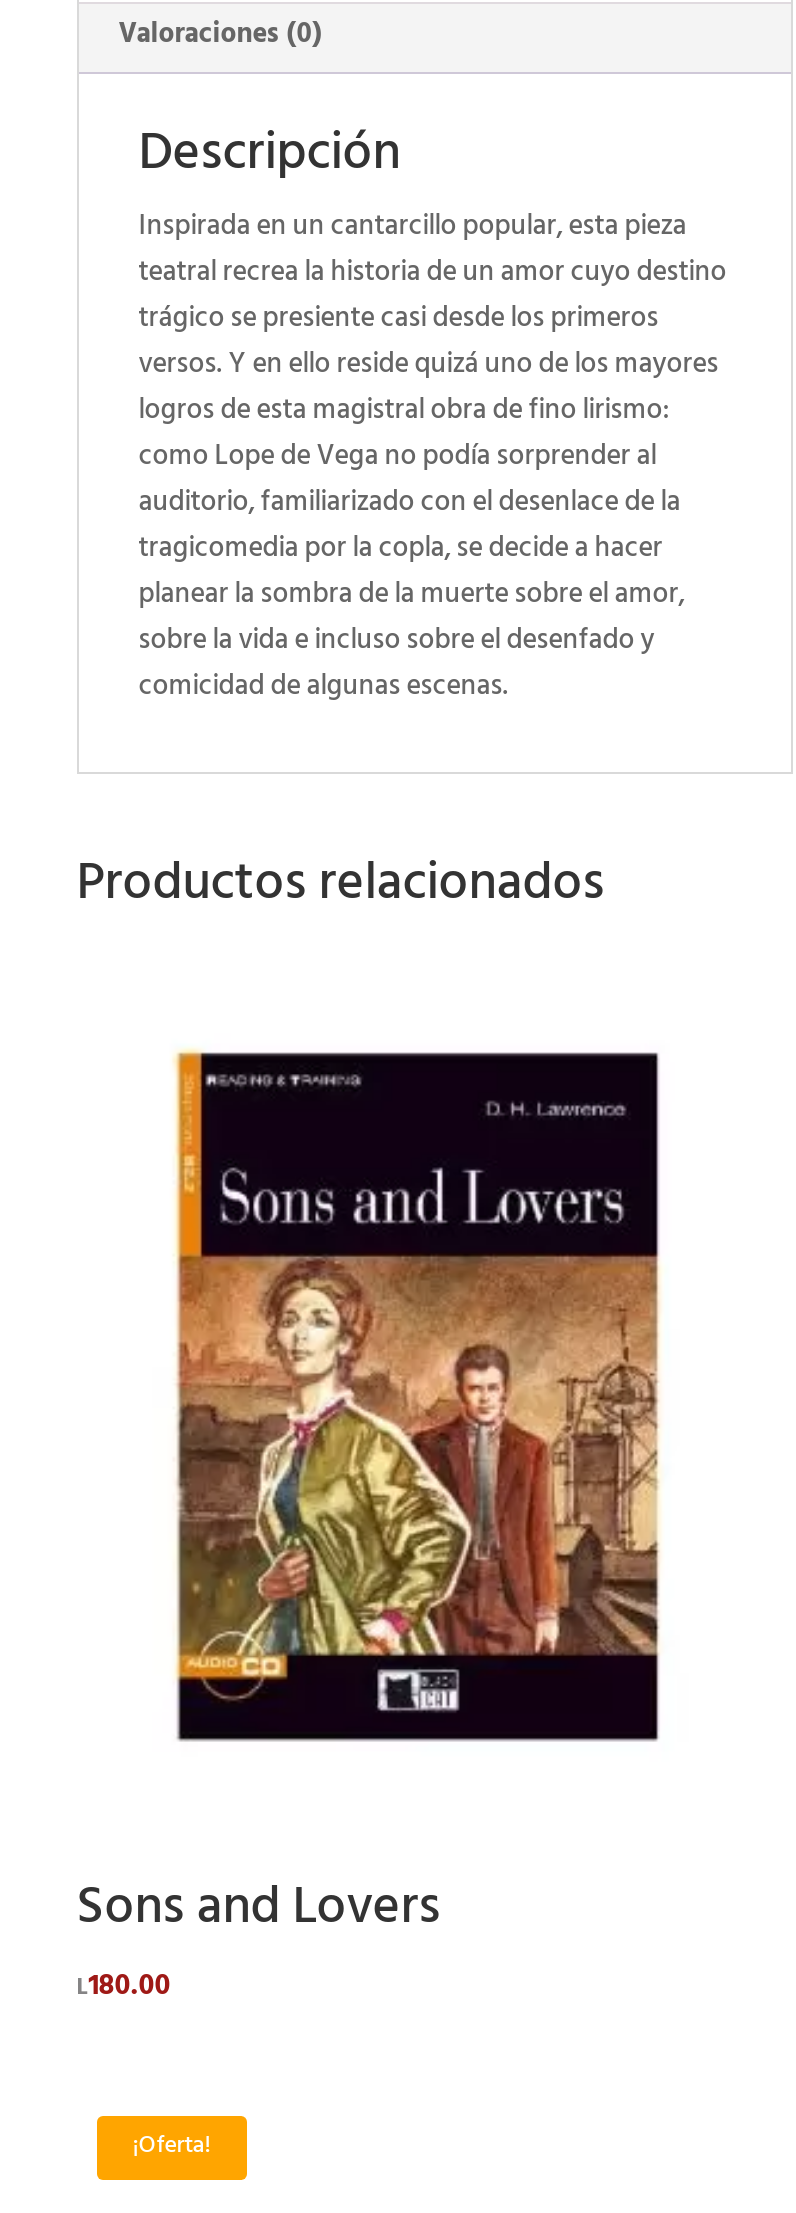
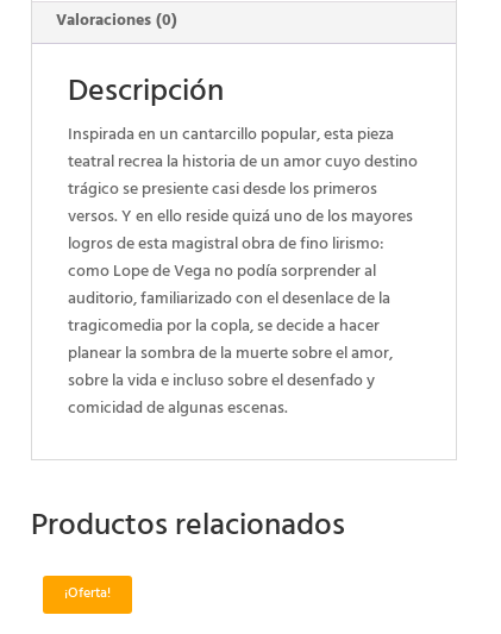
[175,1050,661,1742] [image] -> none
[77,1863,441,2015] Sons and Lovers | L180.00 -> none

